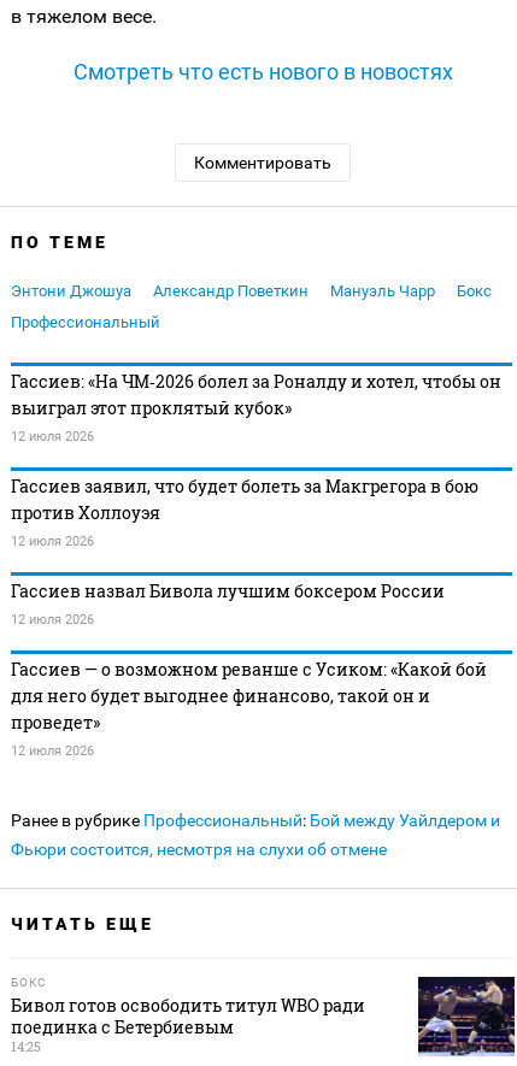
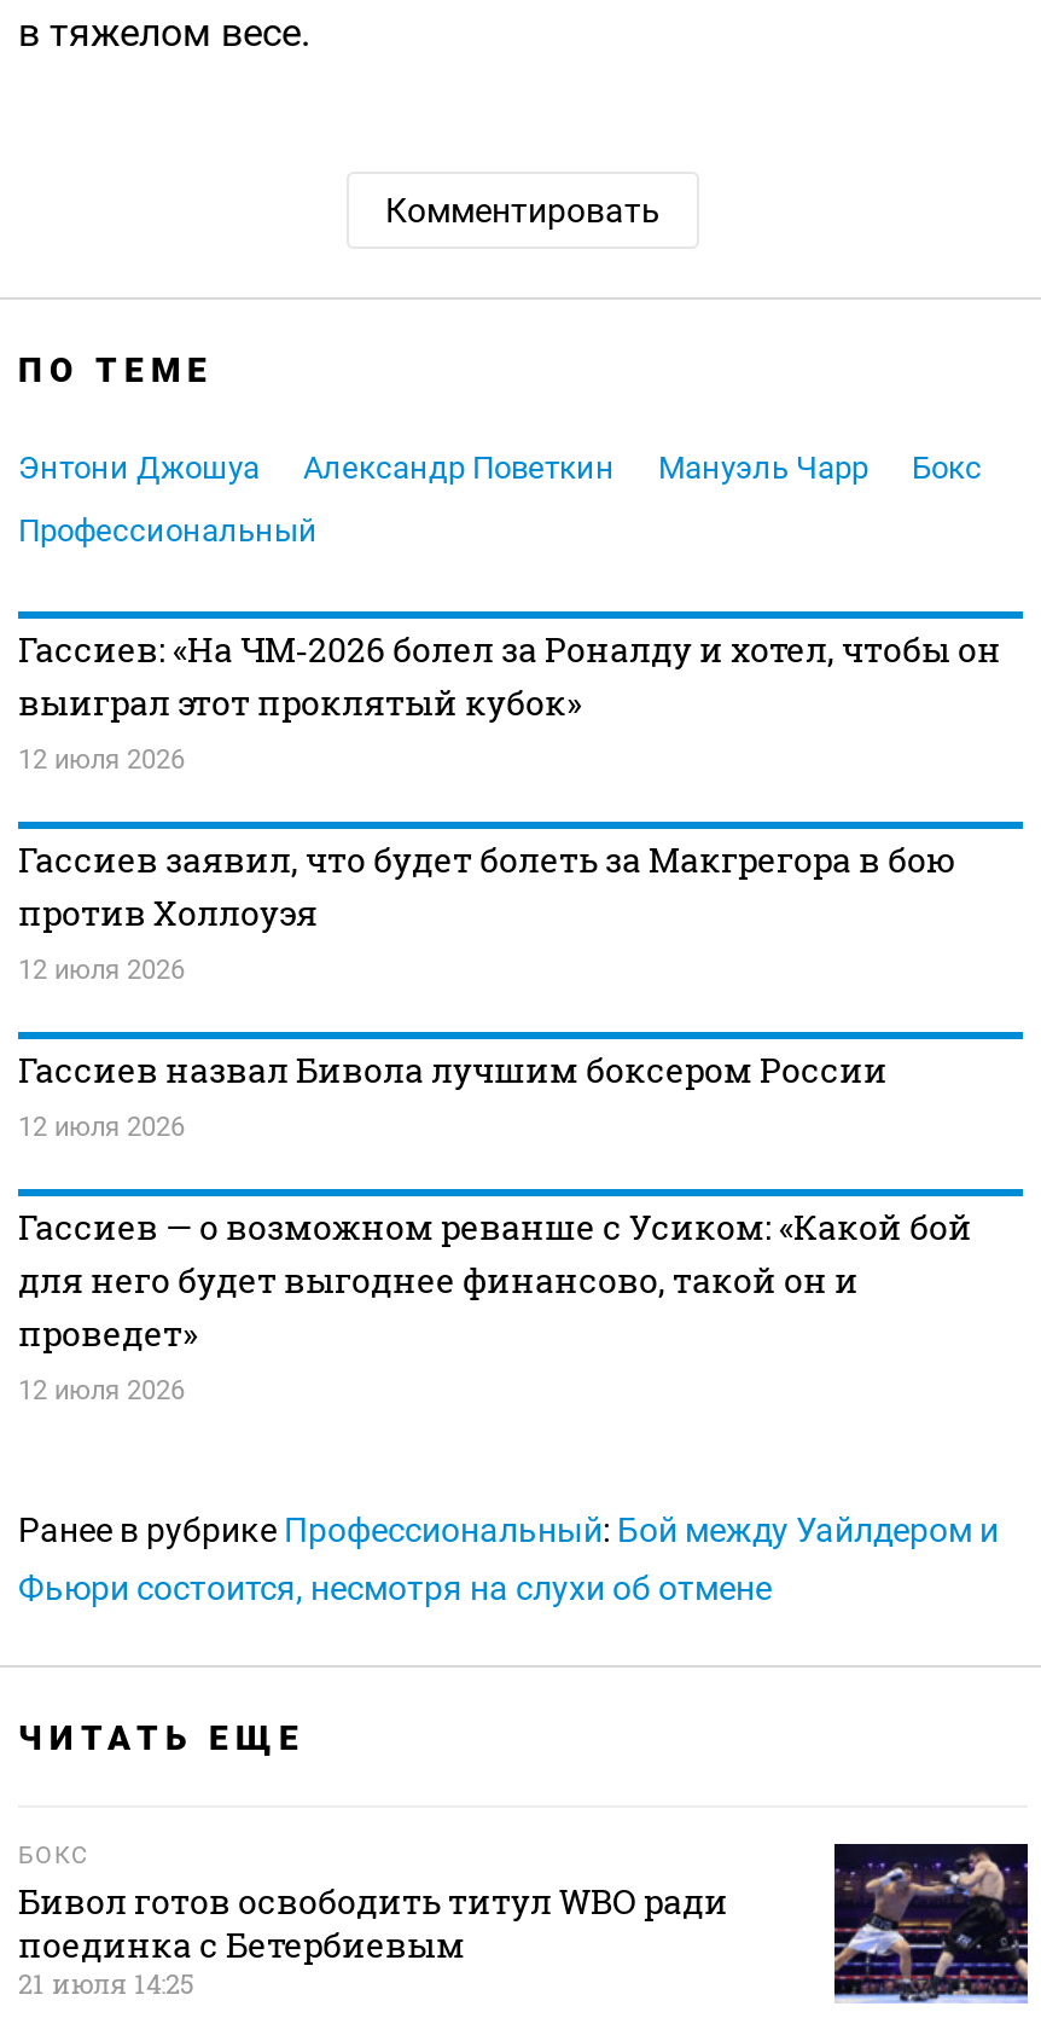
[73,59,453,84] Смотреть что есть нового в новостях -> none
[11,1037,41,1055] 14:25 -> [18,1965,194,2001] 21 июля 14:25

